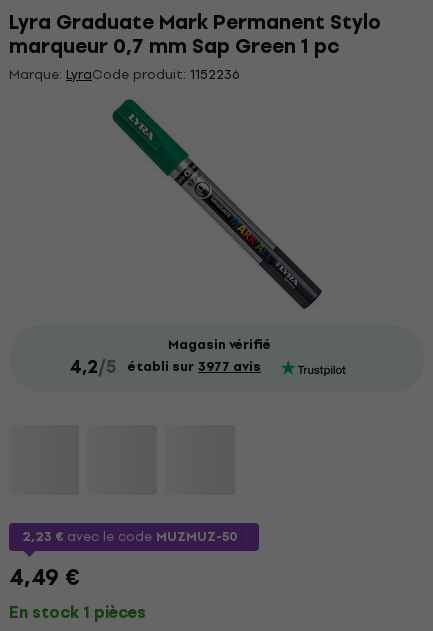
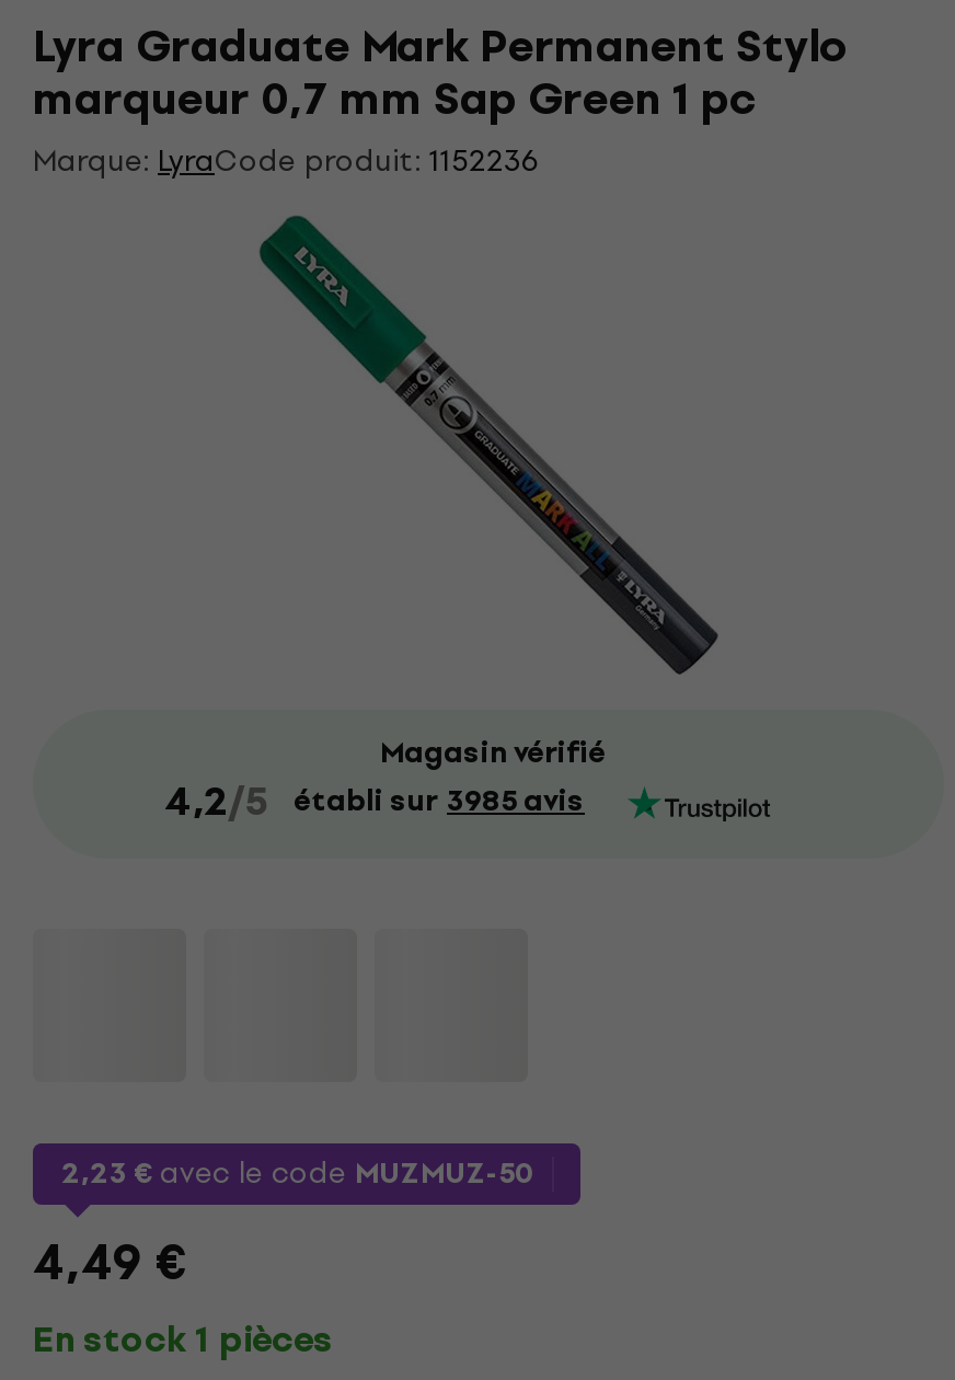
[69,352,261,382] 4,2/5 établi sur 3977 avis -> [164,769,585,835] 4,2/5 établi sur 3985 avis

